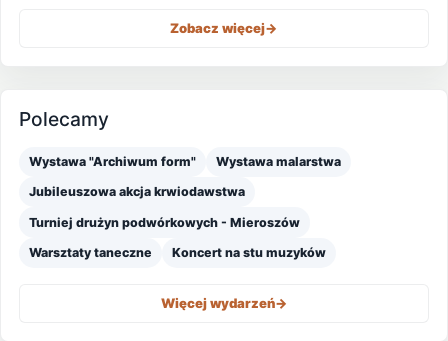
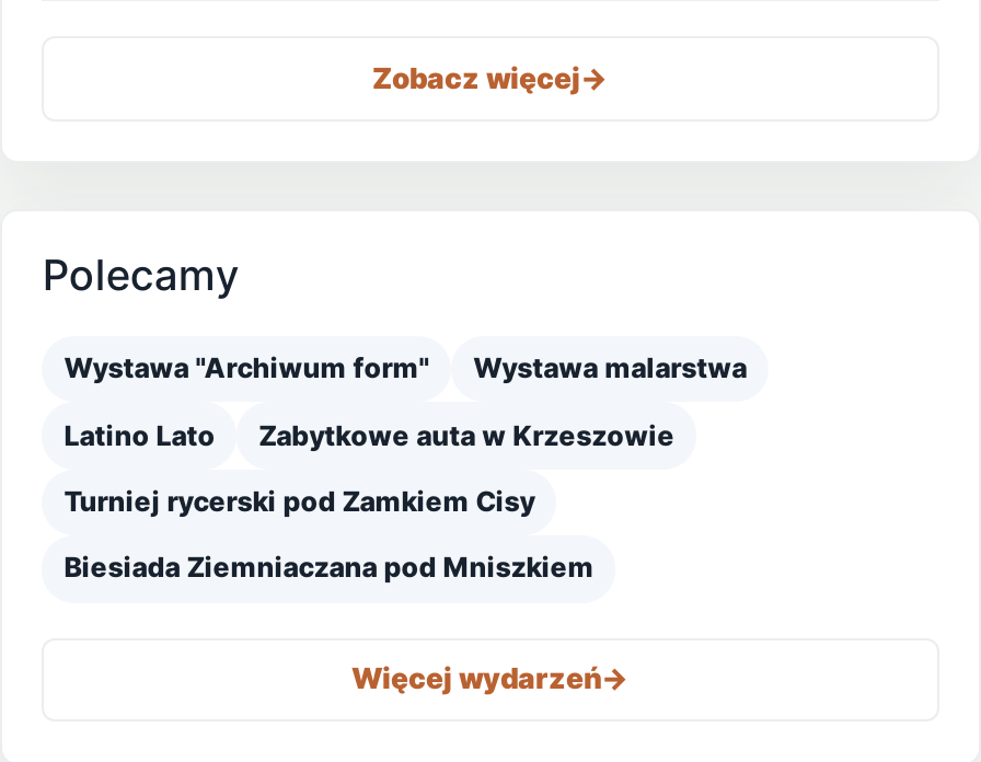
[29,184,245,199] Jubileuszowa akcja krwiodawstwa -> [64,419,675,452] Latino Lato | Zabytkowe auta w Krzeszowie
[29,215,300,230] Turniej drużyn podwórkowych - Mieroszów -> [64,485,535,518] Turniej rycerski pod Zamkiem Cisy
[29,245,326,260] Warsztaty taneczne | Koncert na stu muzyków -> [64,552,594,585] Biesiada Ziemniaczana pod Mniszkiem

